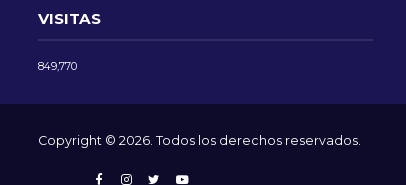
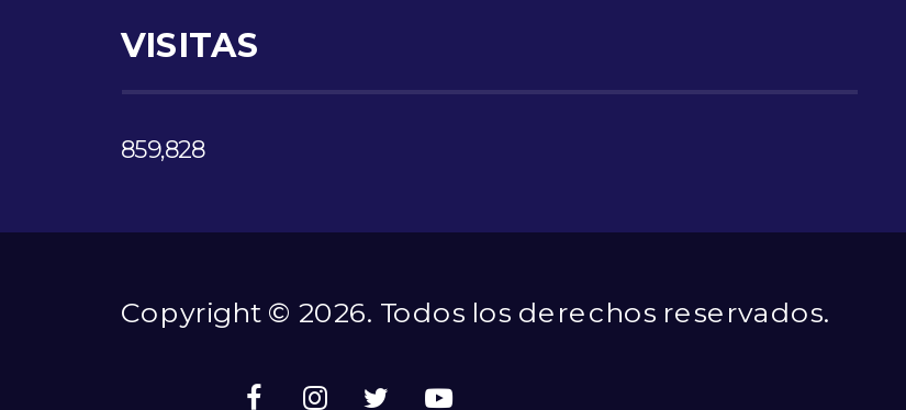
[37,60,76,73] 849,770 -> [121,137,204,166] 859,828

